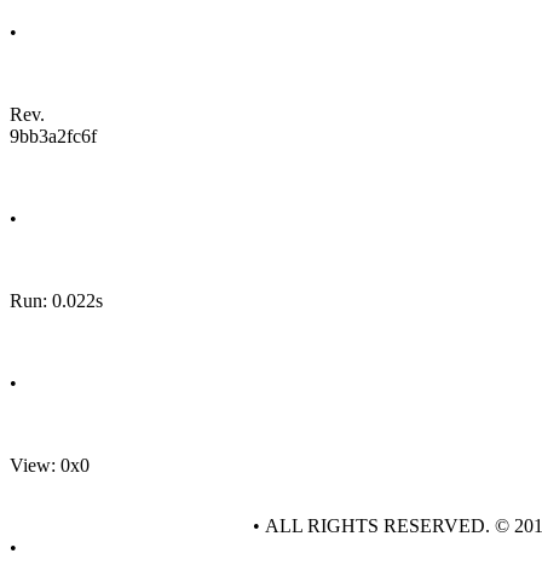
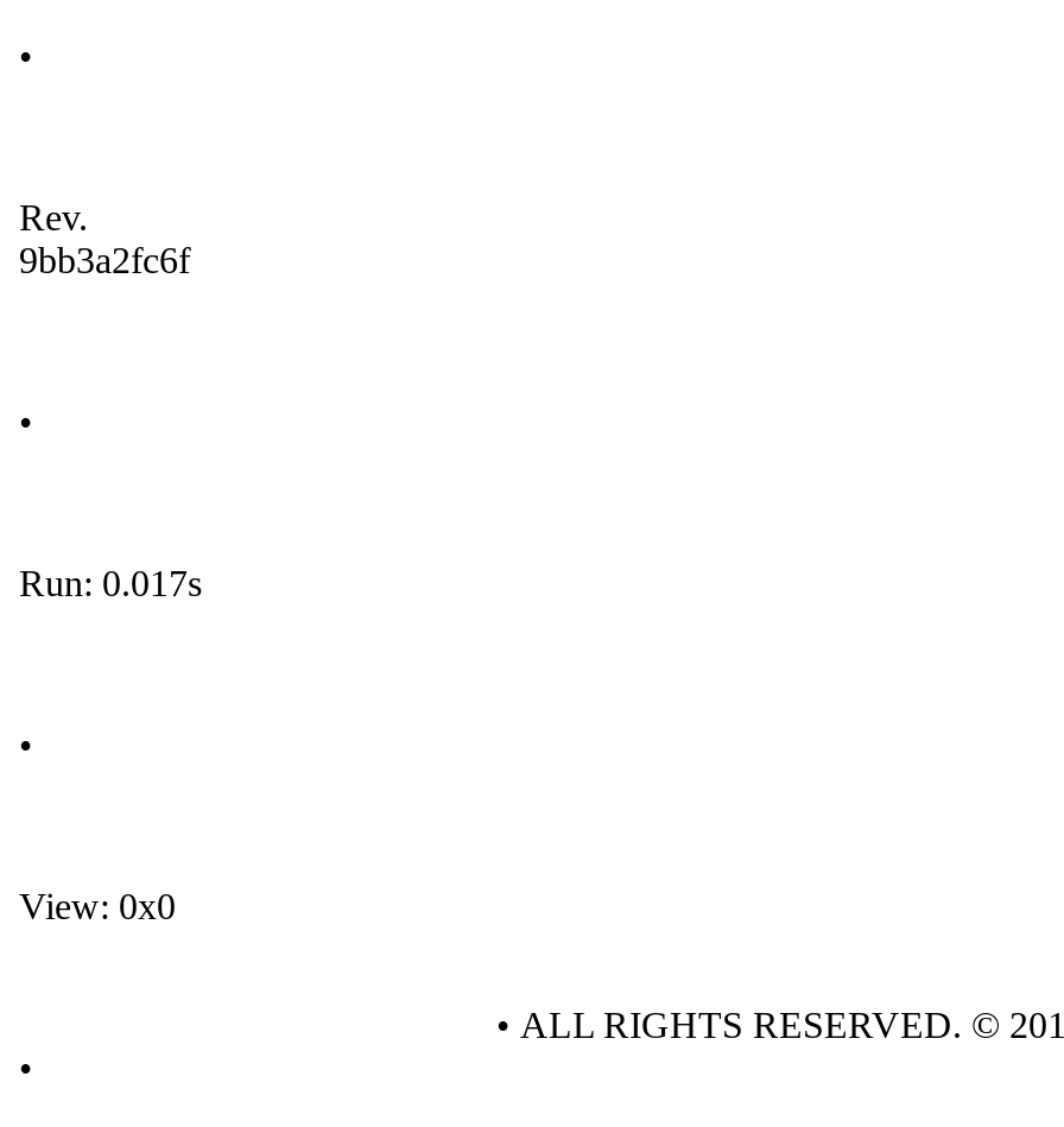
[10,290,103,311] Run: 0.022s -> [19,563,202,603] Run: 0.017s

